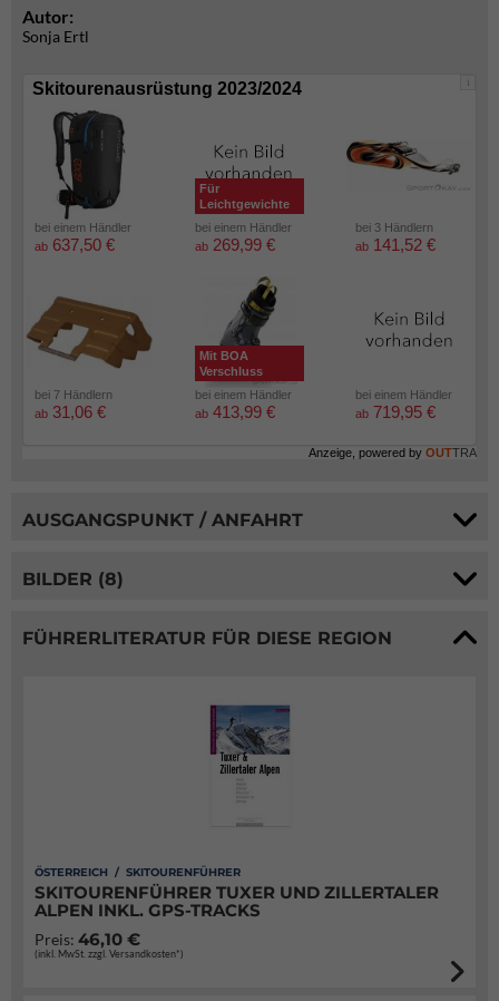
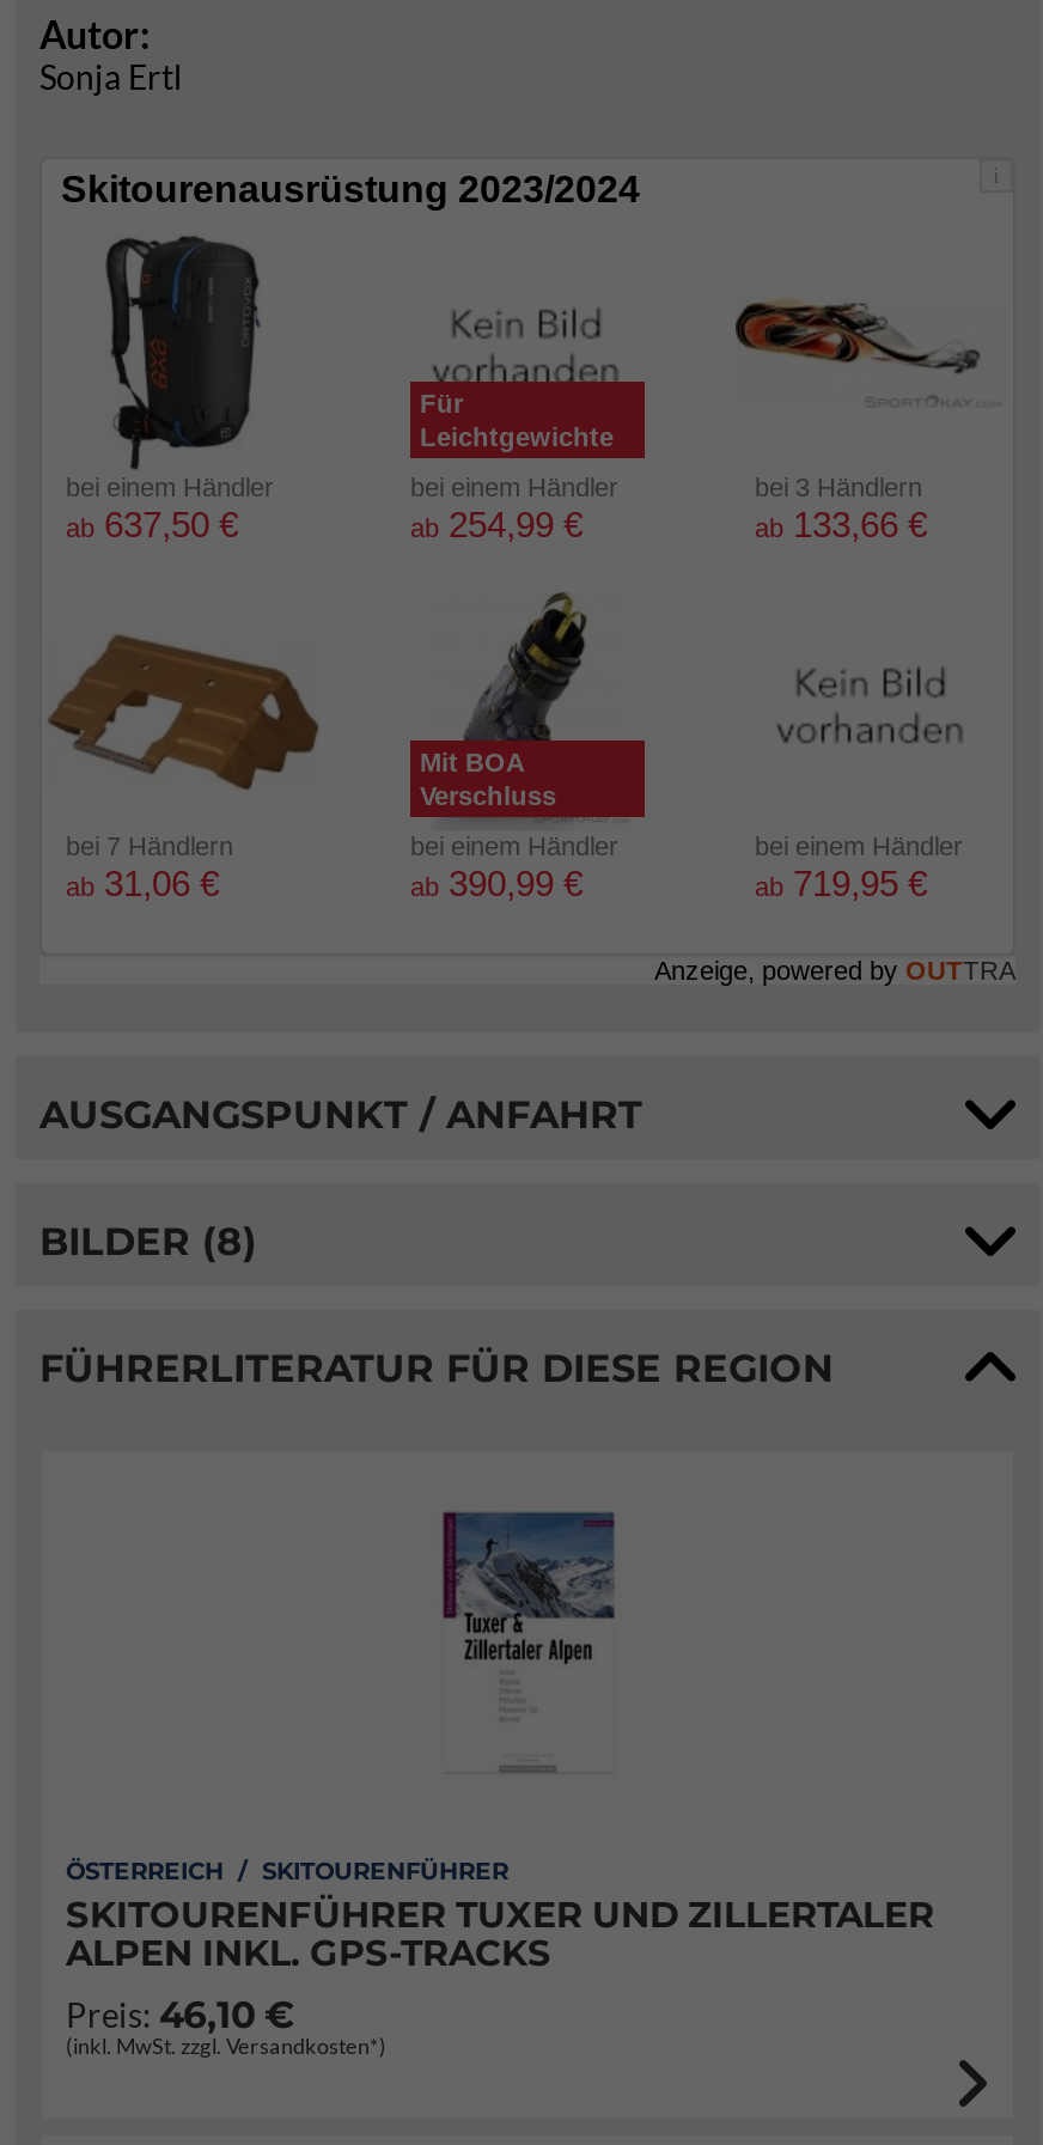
[195,235,275,254] ab 269,99 € -> [410,504,583,544] ab 254,99 €
[355,235,436,254] ab 141,52 € -> [755,504,927,544] ab 133,66 €
[195,402,275,421] ab 413,99 € -> [410,863,583,903] ab 390,99 €

